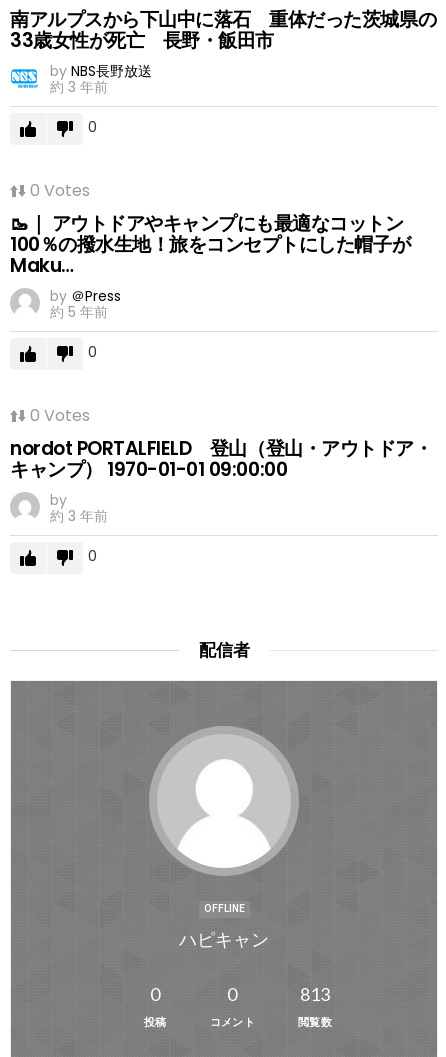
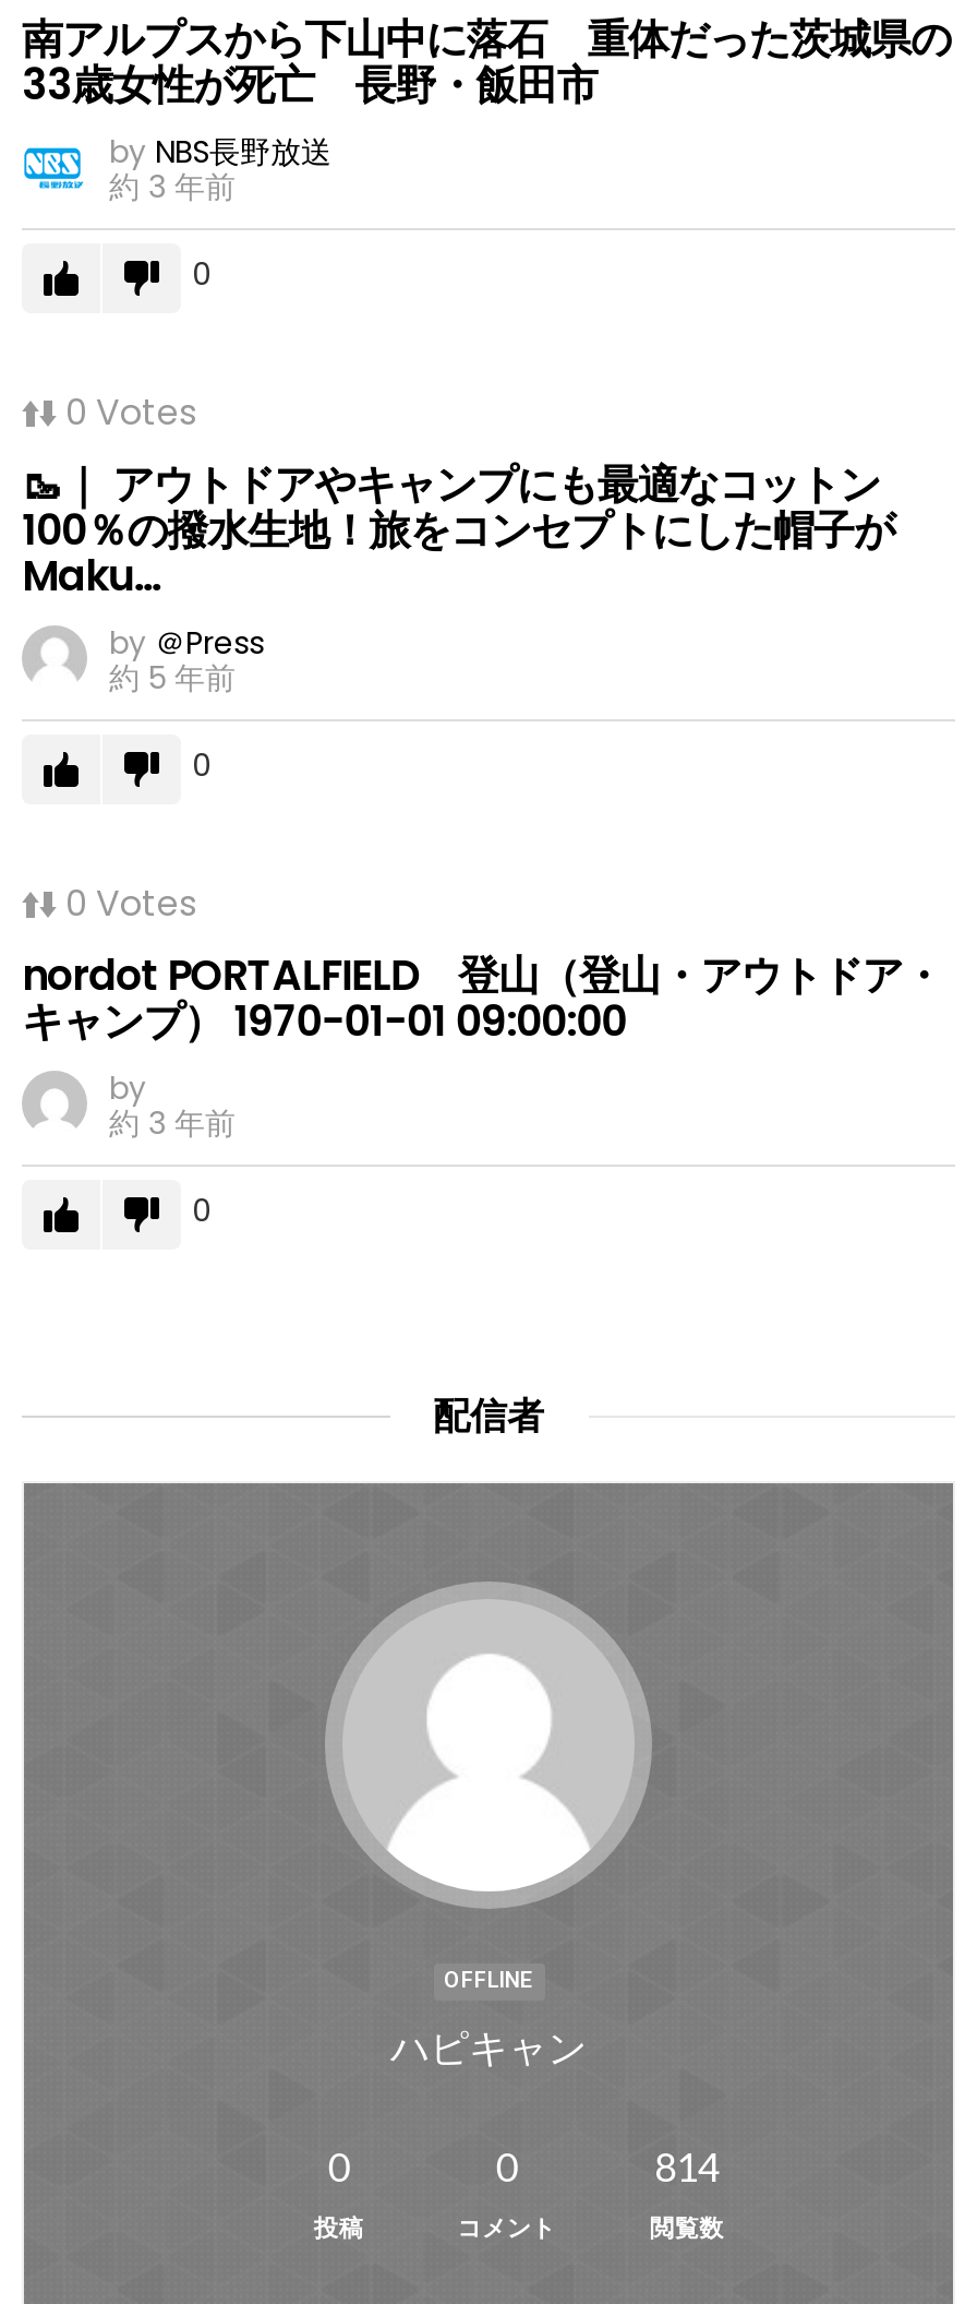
[300,983,330,1005] 813 -> [654,2143,720,2191] 814

